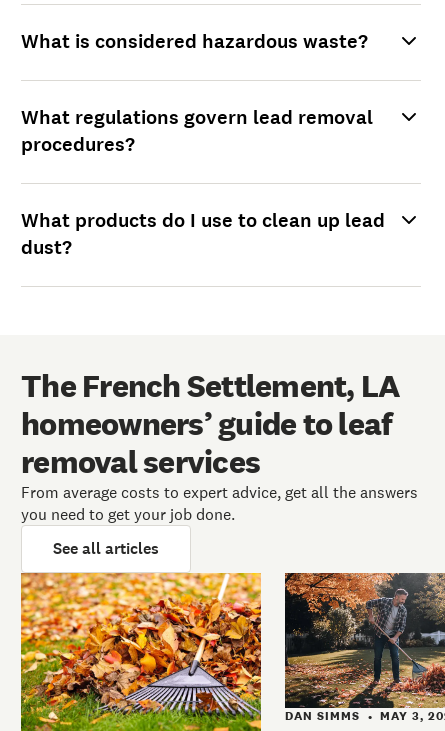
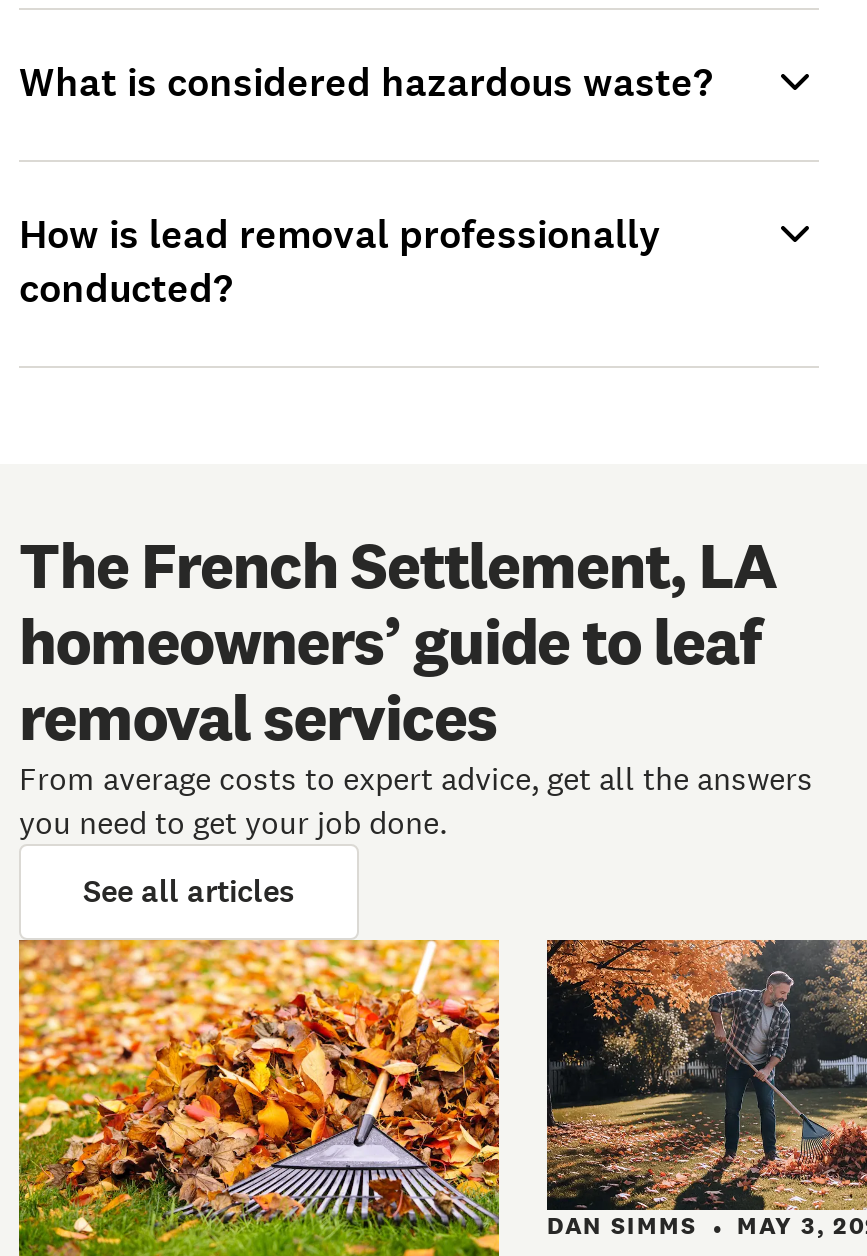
[21,105,385,261] What regulations govern lead removal | procedures? | What products do I use to clean up lead | dust? -> [19,210,661,316] How is lead removal professionally | conducted?

